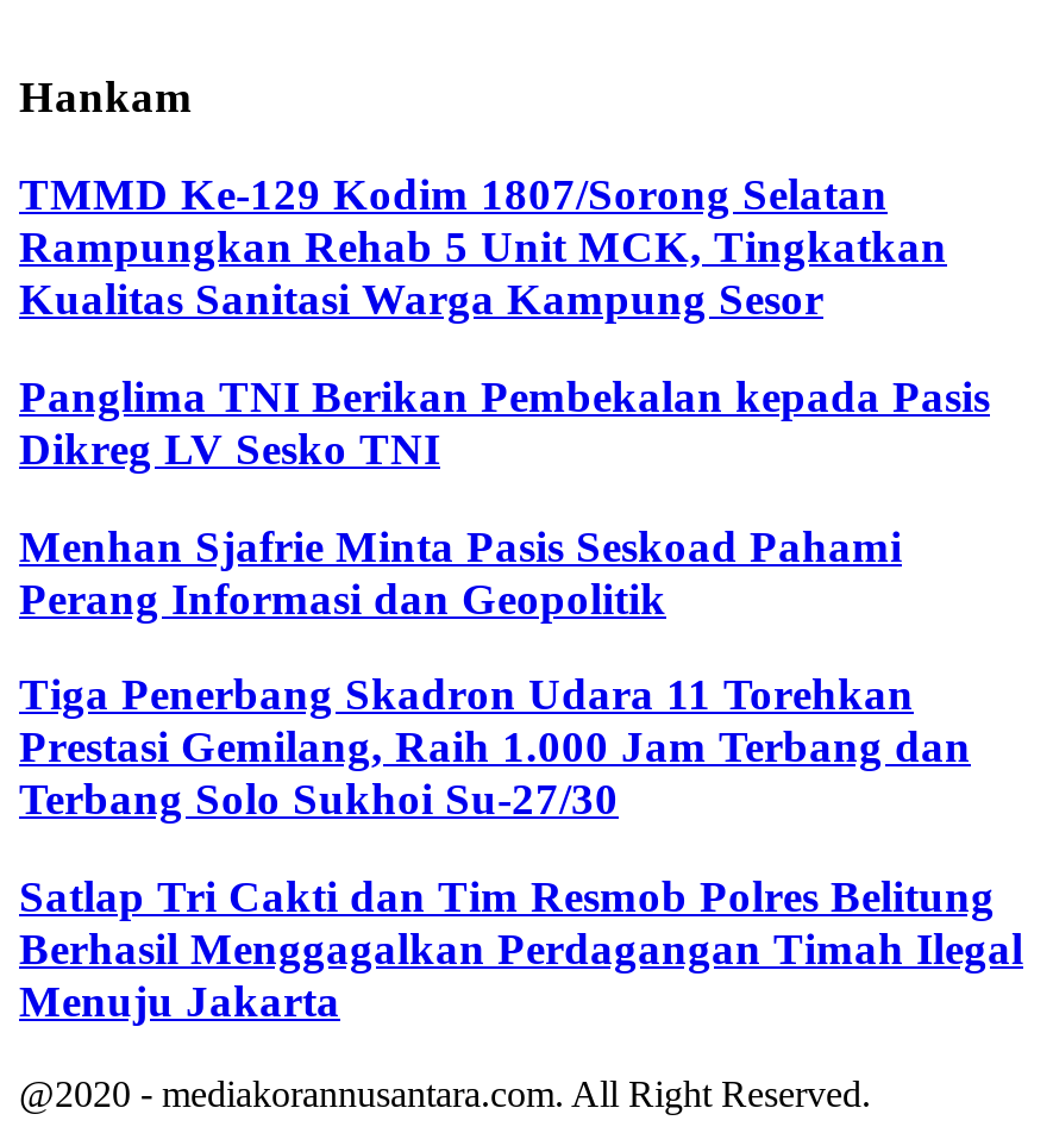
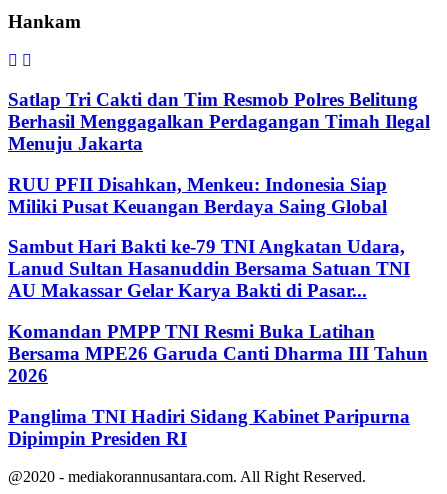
[19,169,990,824] TMMD Ke-129 Kodim 1807/Sorong Selatan | Rampungkan Rehab 5 Unit MCK, Tingkatkan | Kualitas Sanitasi Warga Kampung Sesor | Panglima TNI Berikan Pembekalan kepada Pasis | Dikreg LV Sesko TNI | Menhan Sjafrie Minta Pasis Seskoad Pahami | Perang Informasi dan Geopolitik | Tiga Penerbang Skadron Udara 11 Torehkan | Prestasi Gemilang, Raih 1.000 Jam Terbang dan | Terbang Solo Sukhoi Su-27/30 -> none
moved [19,871,1023,1026] -> [8,89,430,154]: Satlap Tri Cakti dan Tim Resmob Polres Belitung | Berhasil Menggagalkan Perdagangan Timah Ilegal | Menuju Jakarta
none -> [8,174,428,449] RUU PFII Disahkan, Menkeu: Indonesia Siap | Miliki Pusat Keuangan Berdaya Saing Global | Sambut Hari Bakti ke-79 TNI Angkatan Udara, | Lanud Sultan Hasanuddin Bersama Satuan TNI | AU Makassar Gelar Karya Bakti di Pasar... | Komandan PMPP TNI Resmi Buka Latihan | Bersama MPE26 Garuda Canti Dharma III Tahun | 2026 | Panglima TNI Hadiri Sidang Kabinet Paripurna | Dipimpin Presiden RI

